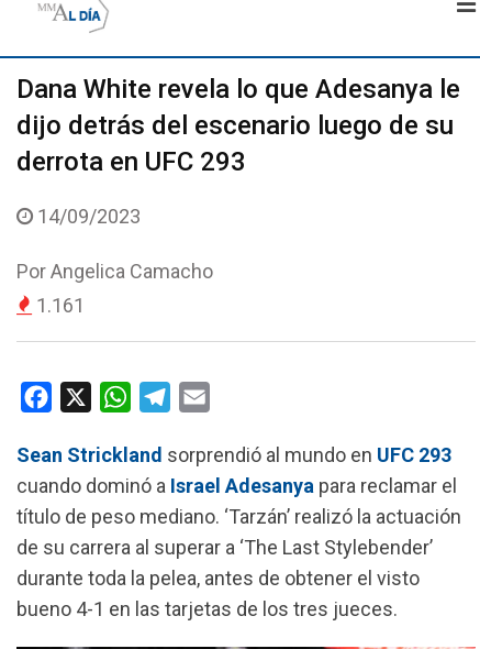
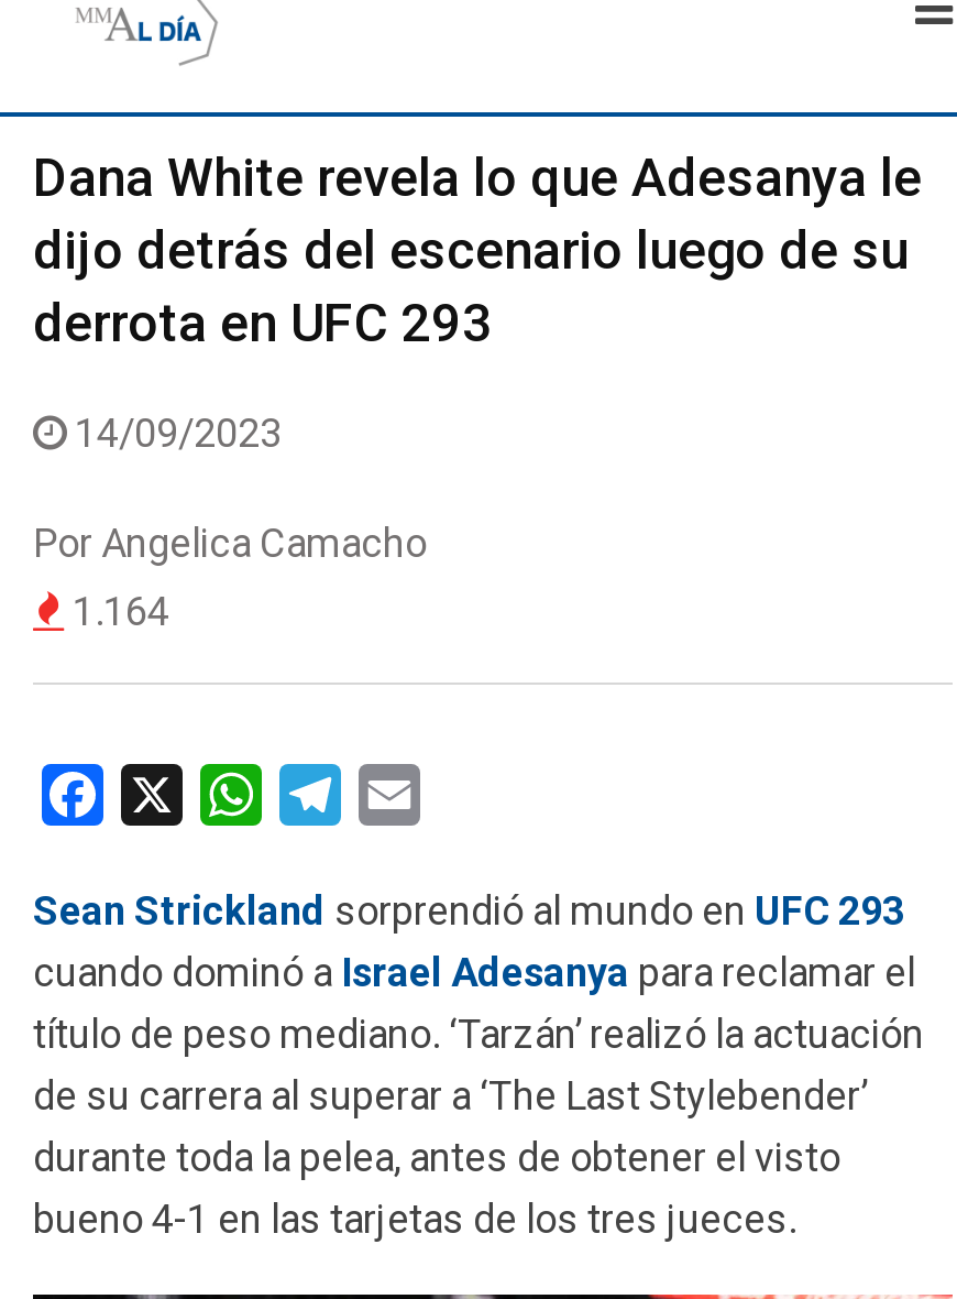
[32,294,85,317] 1.161 -> [64,588,169,634] 1.164

